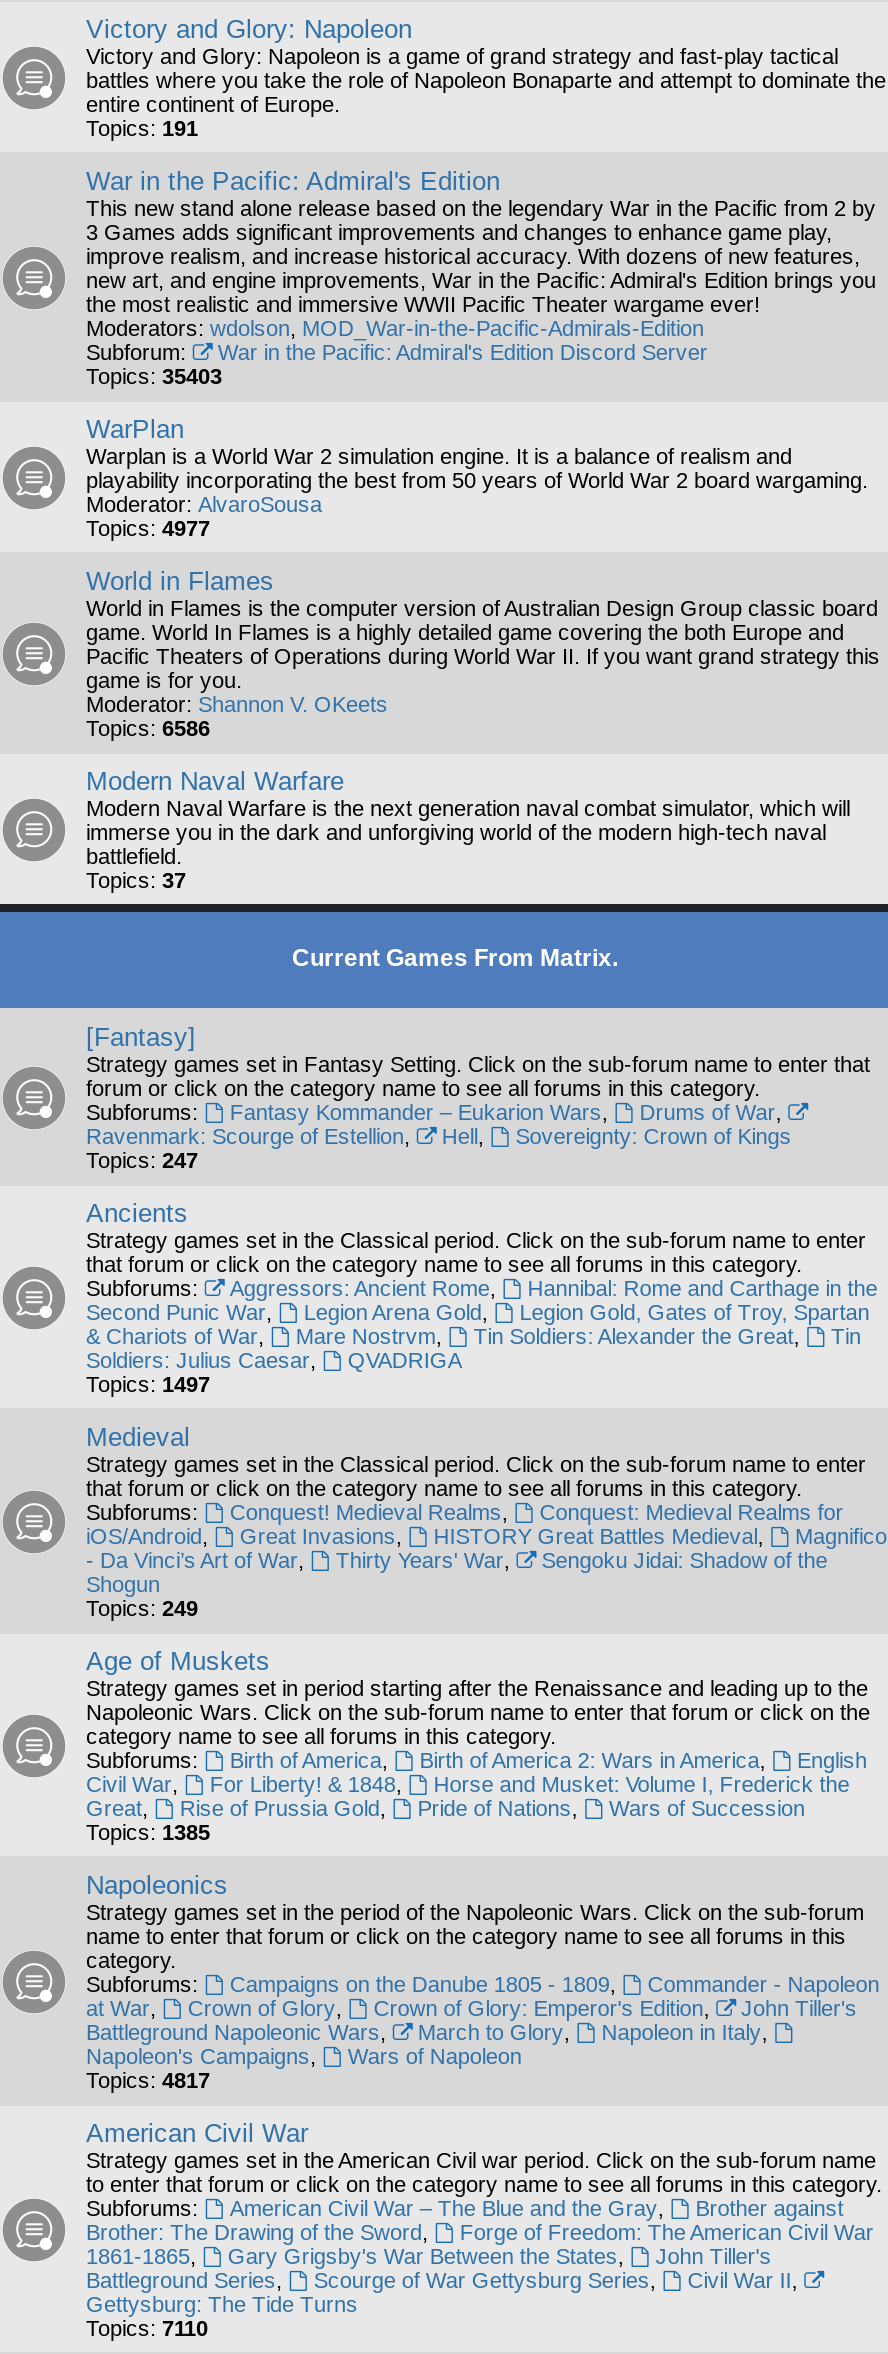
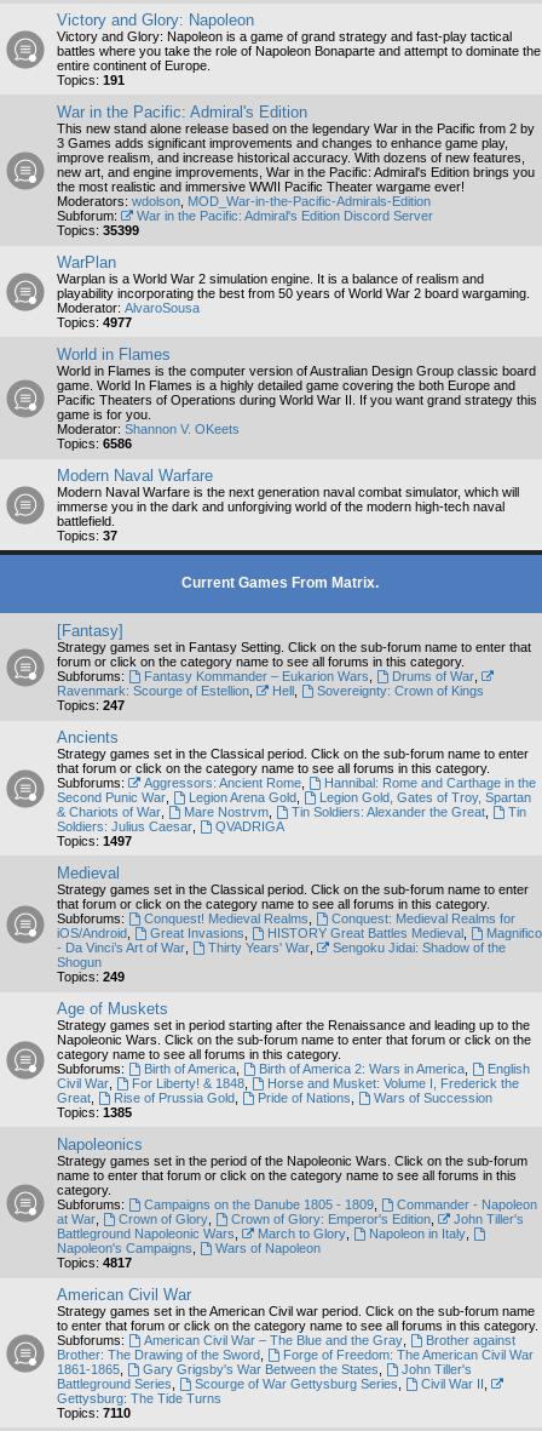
[86,364,222,388] Topics: 35403 -> [57,223,139,237] Topics: 35399

